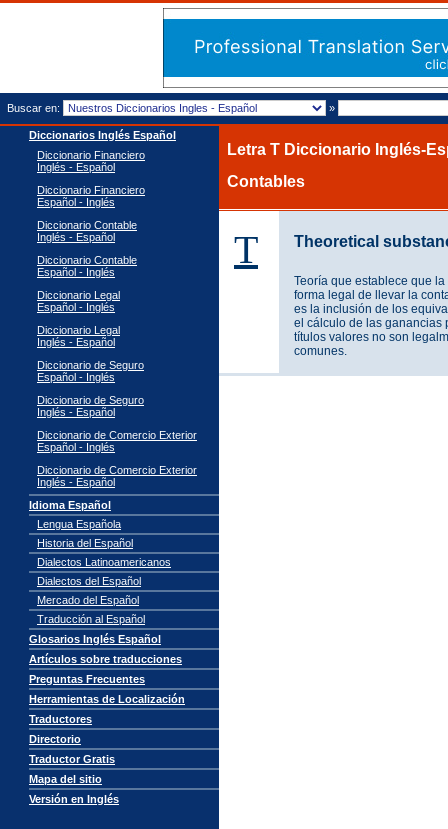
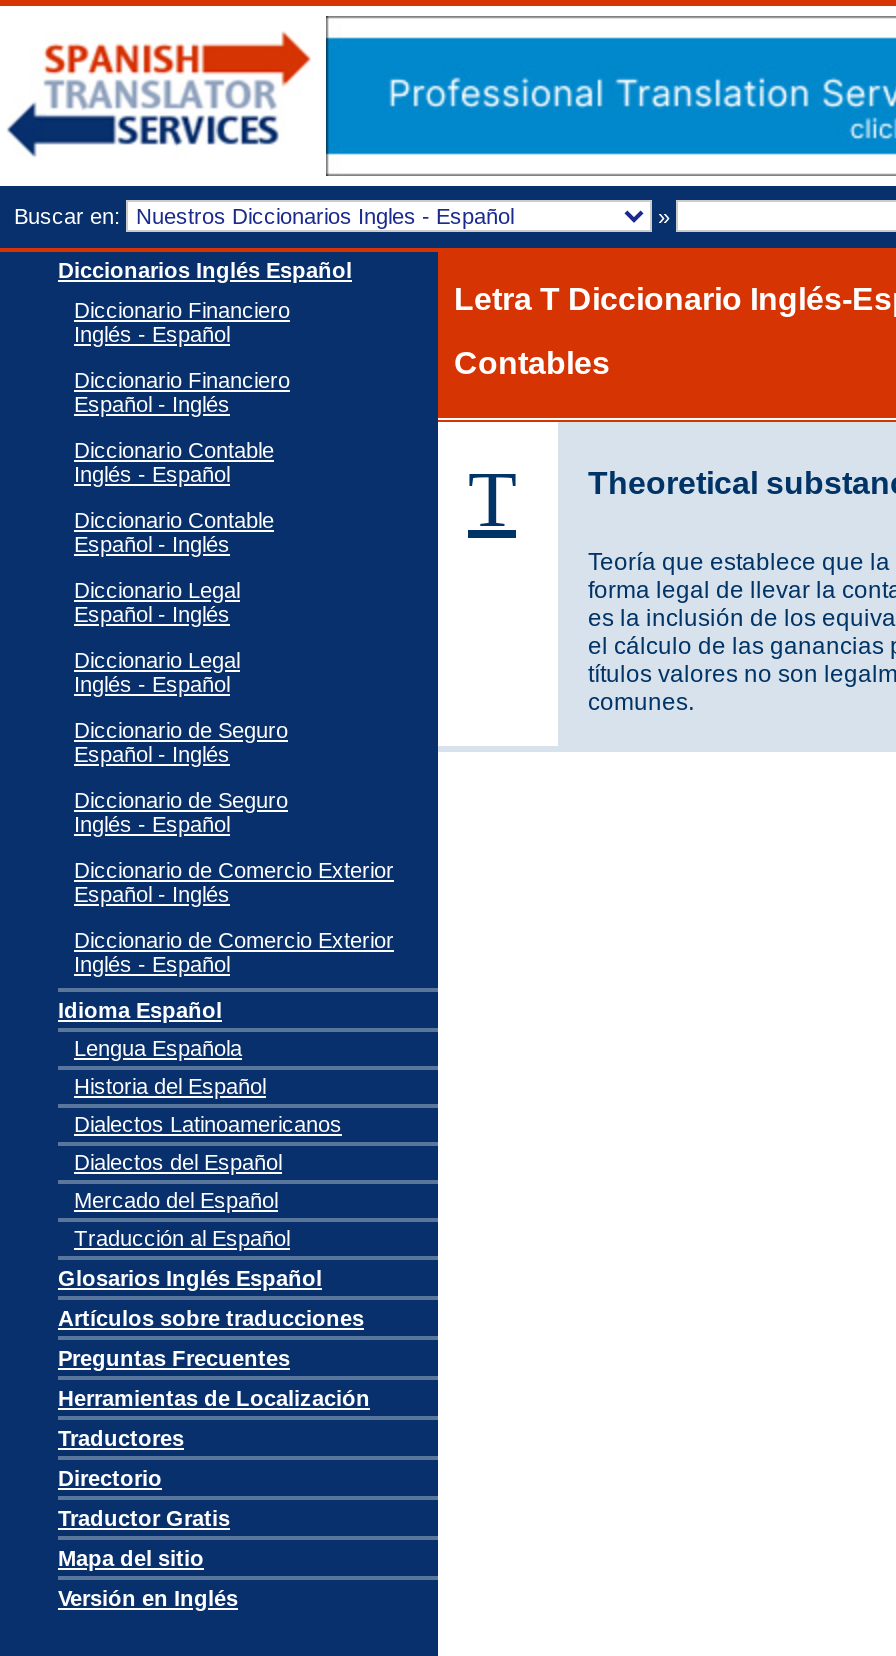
none -> [6,32,312,156] [image]

